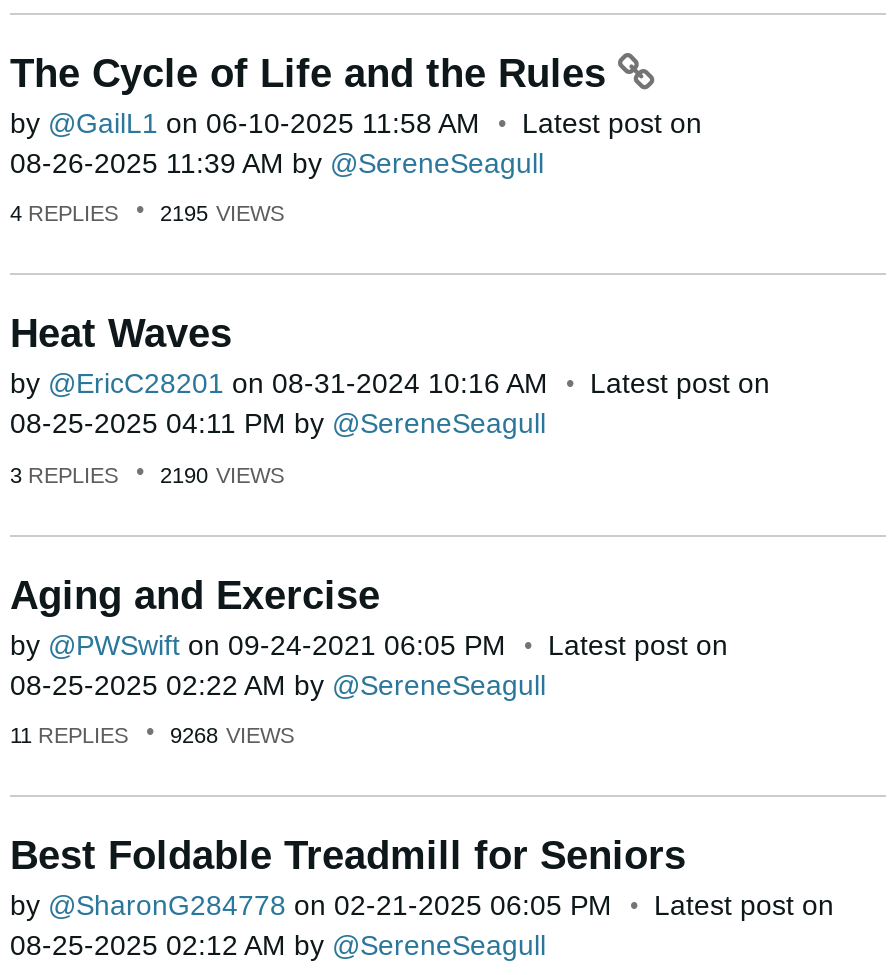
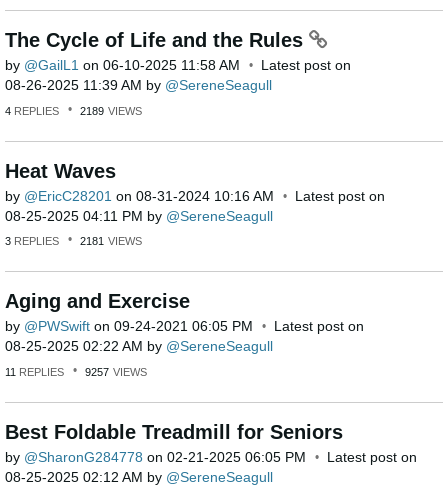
[10,201,284,225] 4 REPLIES 2195 VIEWS -> [5,105,142,117] 4 REPLIES 2189 VIEWS
[10,462,284,486] 3 REPLIES 2190 VIEWS -> [5,235,142,247] 3 REPLIES 2181 VIEWS
[10,723,294,747] 11 REPLIES 9268 VIEWS -> [5,366,147,378] 11 REPLIES 9257 VIEWS

